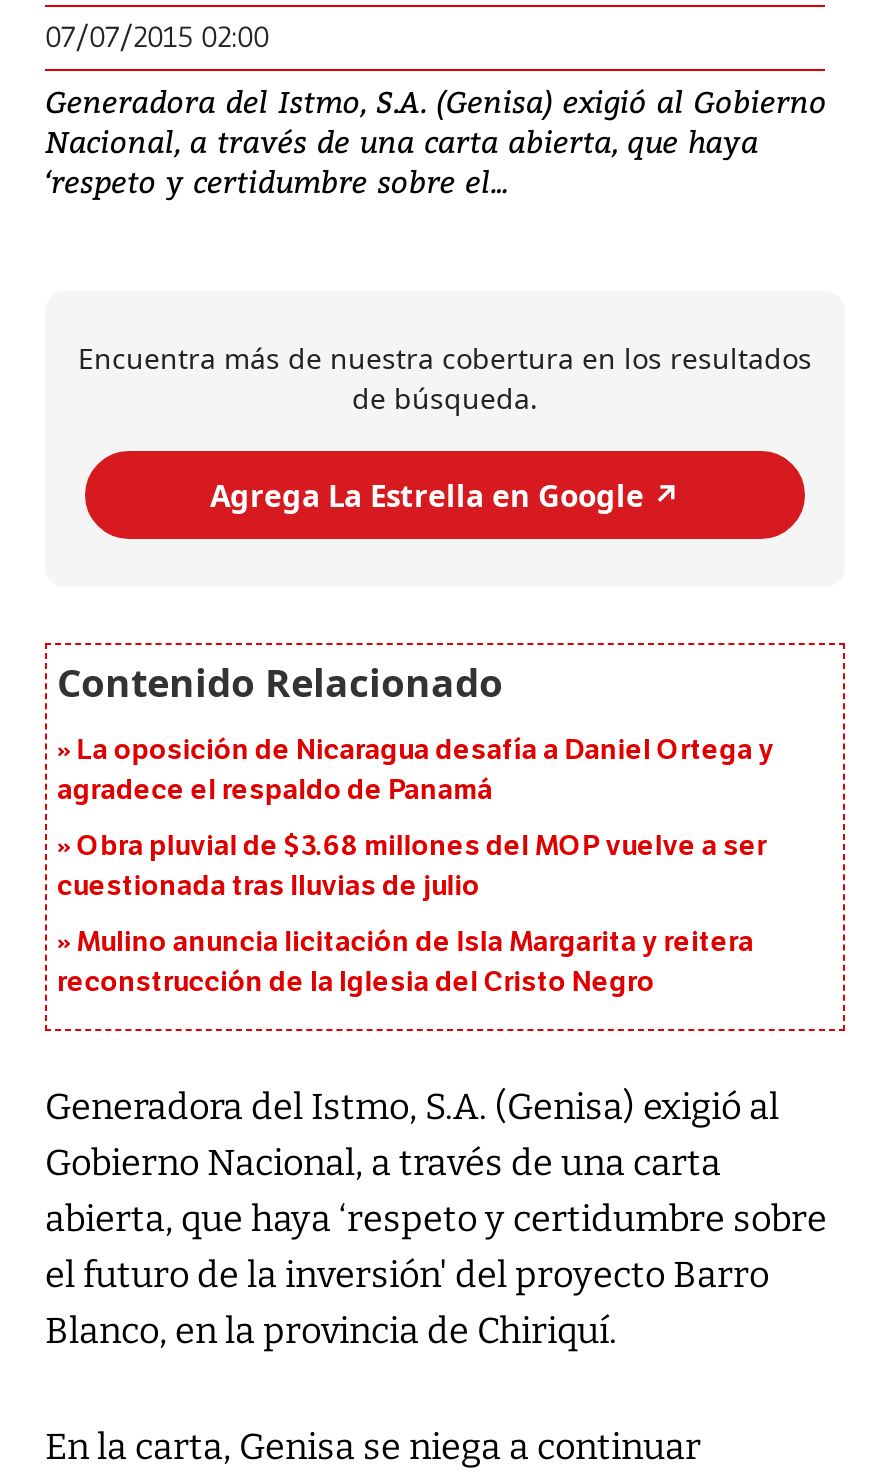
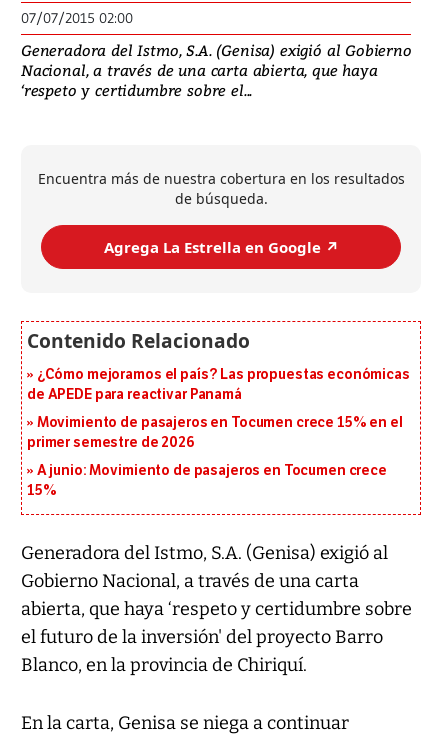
[57,734,774,808] La oposición de Nicaragua desafía a Daniel Ortega y | agradece el respaldo de Panamá -> [27,366,410,403] ¿Cómo mejoramos el país? Las propuestas económicas | de APEDE para reactivar Panamá
[57,830,766,904] Obra pluvial de $3.68 millones del MOP vuelve a ser | cuestionada tras lluvias de julio -> [27,414,403,451] Movimiento de pasajeros en Tocumen crece 15% en el | primer semestre de 2026
[57,926,754,1000] Mulino anuncia licitación de Isla Margarita y reitera | reconstrucción de la Iglesia del Cristo Negro -> [27,462,387,499] A junio: Movimiento de pasajeros en Tocumen crece | 15%

